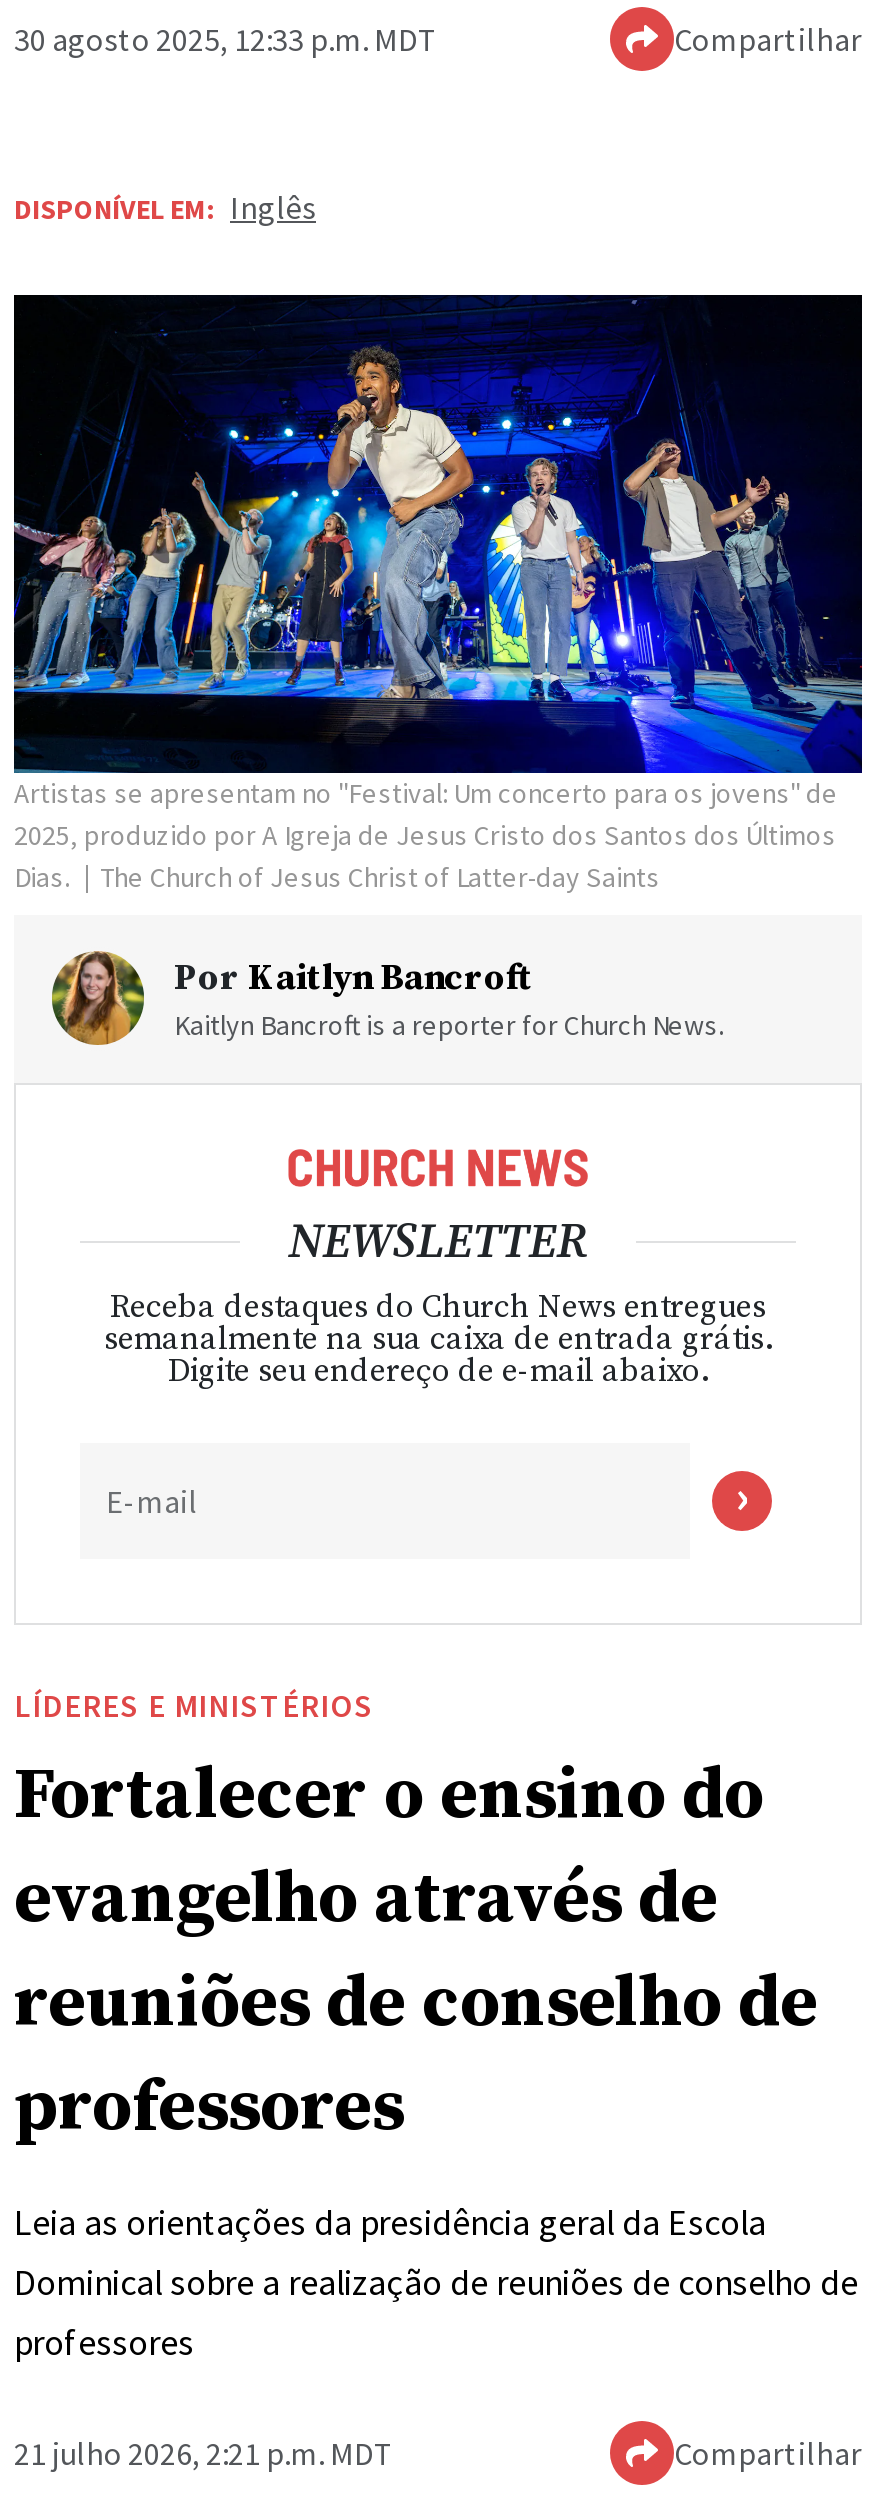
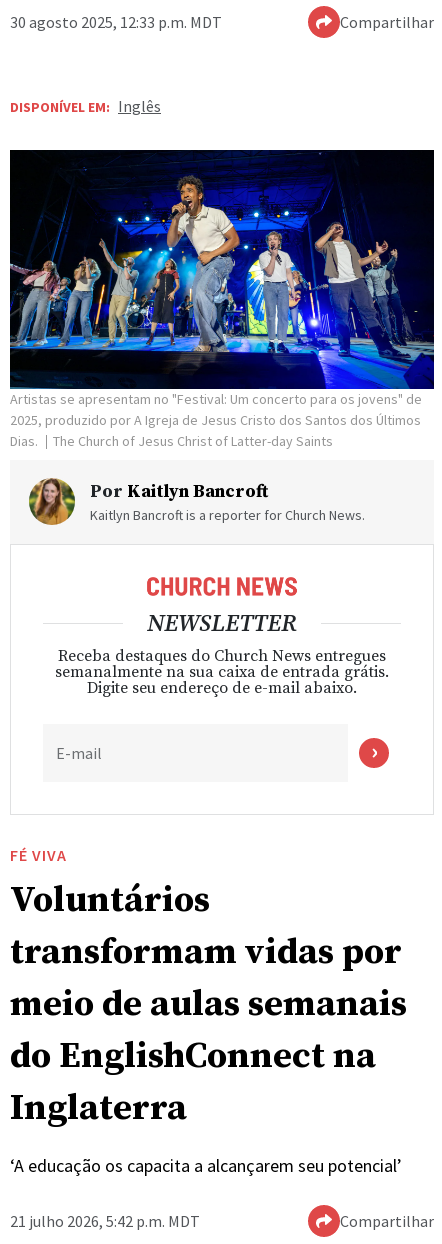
[14,1685,818,2153] LÍDERES E MINISTÉRIOS | Fortalecer o ensino do | evangelho através de | reuniões de conselho de | professores -> [10,845,407,1131] FÉ VIVA | Voluntários | transformam vidas por | meio de aulas semanais | do EnglishConnect na | Inglaterra
[14,2199,858,2365] Leia as orientações da presidência geral da Escola | Dominical sobre a realização de reuniões de conselho de | professores -> [10,1154,402,1177] ‘A educação os capacita a alcançarem seu potencial’
[14,2433,394,2473] 21 julho 2026, 2:21 p.m. MDT -> [10,1211,200,1231] 21 julho 2026, 5:42 p.m. MDT

